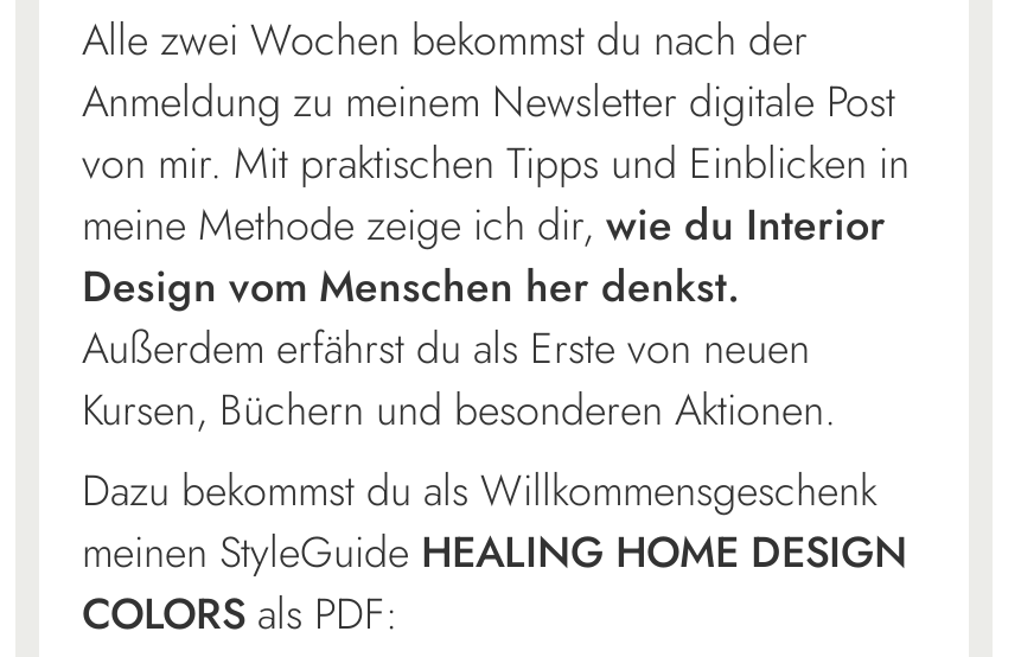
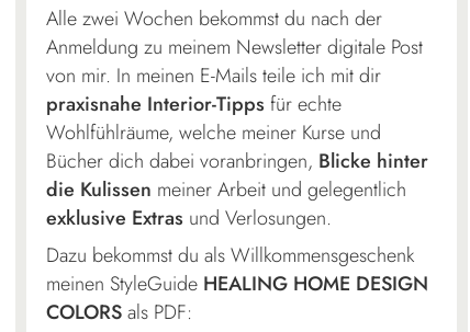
[82,133,910,442] von mir. Mit praktischen Tipps und Einblicken in | meine Methode zeige ich dir, wie du Interior | Design vom Menschen her denkst. | Außerdem erfährst du als Erste von neuen | Kursen, Büchern und besonderen Aktionen. -> [46,62,428,233] von mir. In meinen E-Mails teile ich mit dir | praxisnahe Interior-Tipps für echte | Wohlfühlräume, welche meiner Kurse und | Bücher dich dabei voranbringen, Blicke hinter | die Kulissen meiner Arbeit und gelegentlich | exklusive Extras und Verlosungen.

